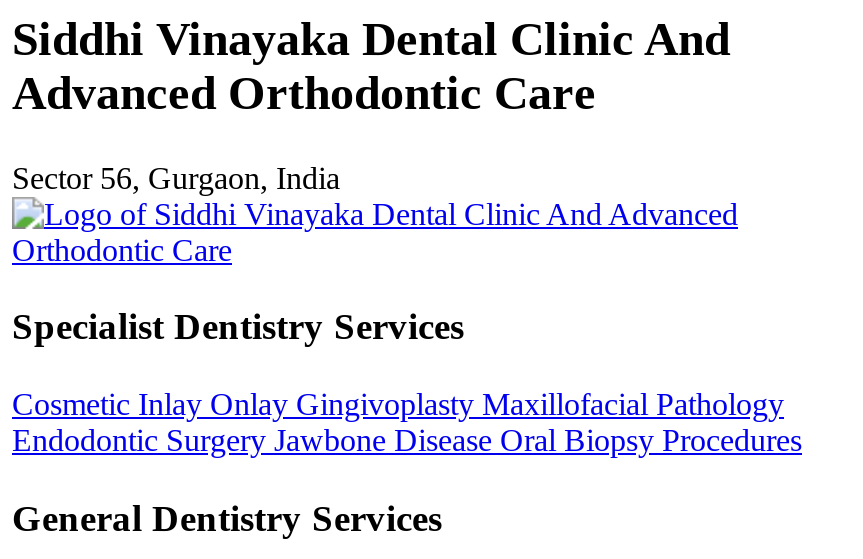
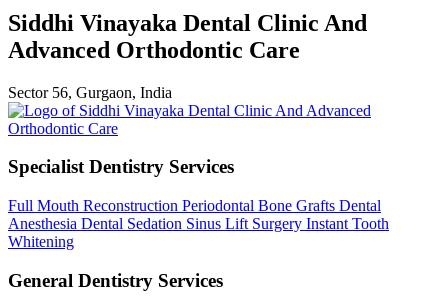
[12,387,802,457] Cosmetic Inlay Onlay Gingivoplasty Maxillofacial Pathology | Endodontic Surgery Jawbone Disease Oral Biopsy Procedures -> [8,197,389,250] Full Mouth Reconstruction Periodontal Bone Grafts Dental | Anesthesia Dental Sedation Sinus Lift Surgery Instant Tooth | Whitening

